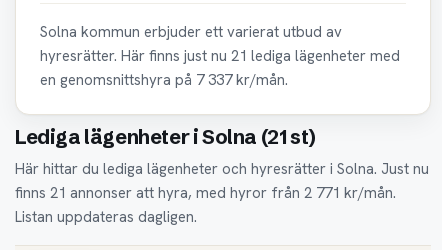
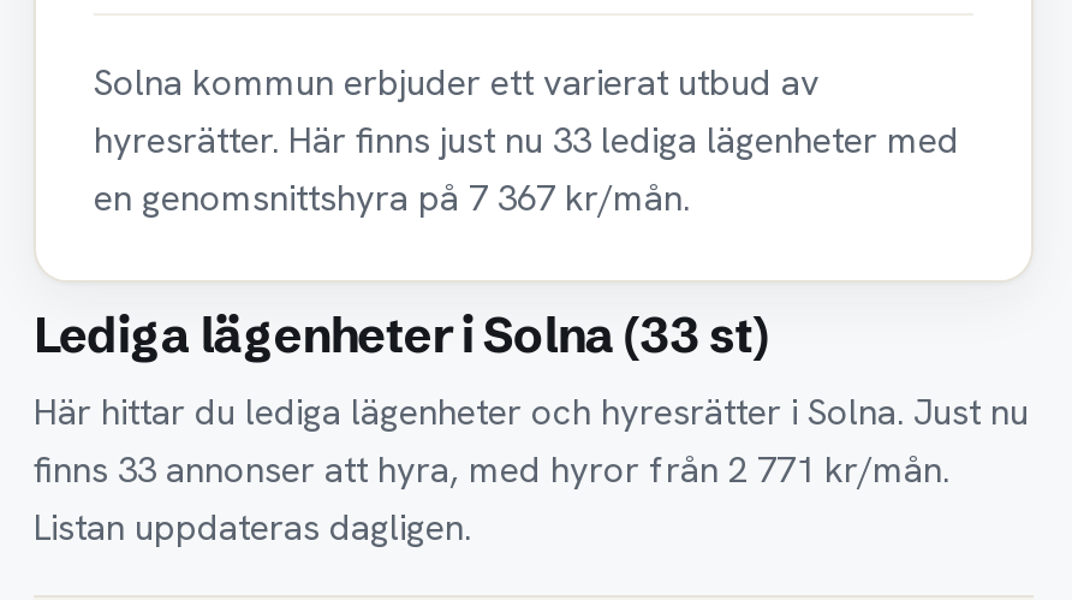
[40,45,400,65] hyresrätter. Här finns just nu 21 lediga lägenheter med -> [94,115,959,164] hyresrätter. Här finns just nu 33 lediga lägenheter med
[40,69,288,89] en genomsnittshyra på 7 337 kr/mån. -> [94,173,690,221] en genomsnittshyra på 7 367 kr/mån.
[15,123,316,148] Lediga lägenheter i Solna (21 st) -> [34,303,771,363] Lediga lägenheter i Solna (33 st)
[15,182,396,202] finns 21 annonser att hyra, med hyror från 2 771 kr/mån. -> [34,445,949,493] finns 33 annonser att hyra, med hyror från 2 771 kr/mån.

